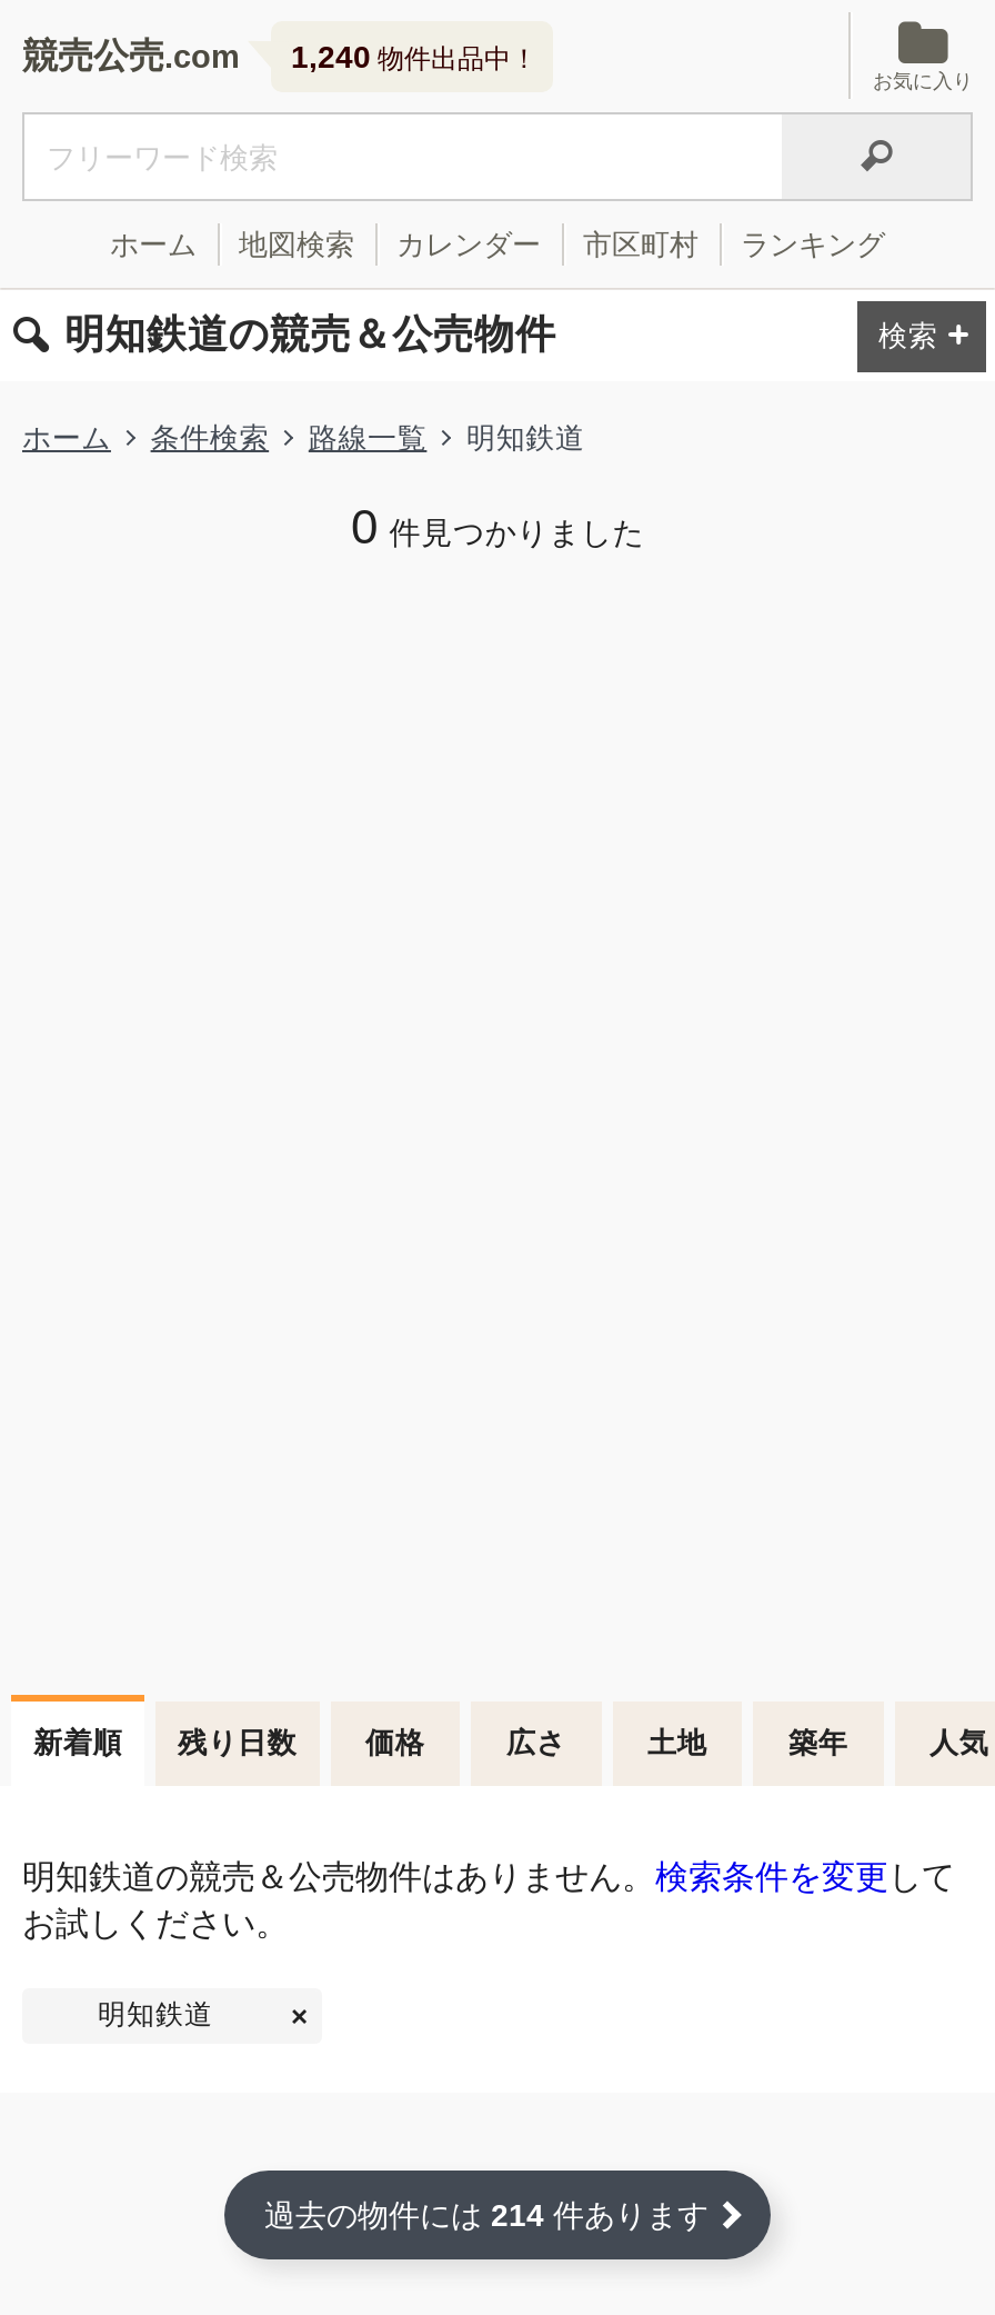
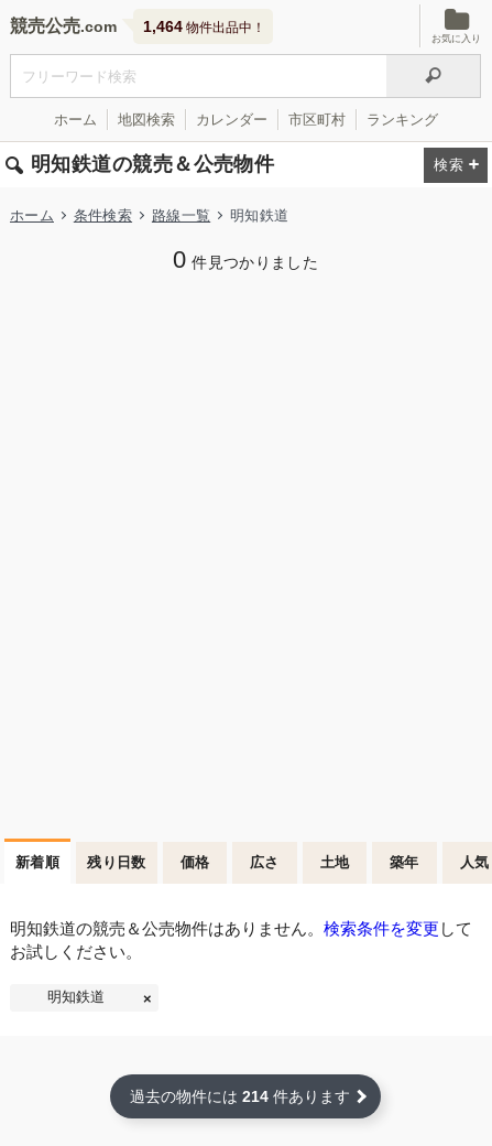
[291,39,537,74] 1,240物件出品中！ -> [143,18,265,35] 1,464物件出品中！

